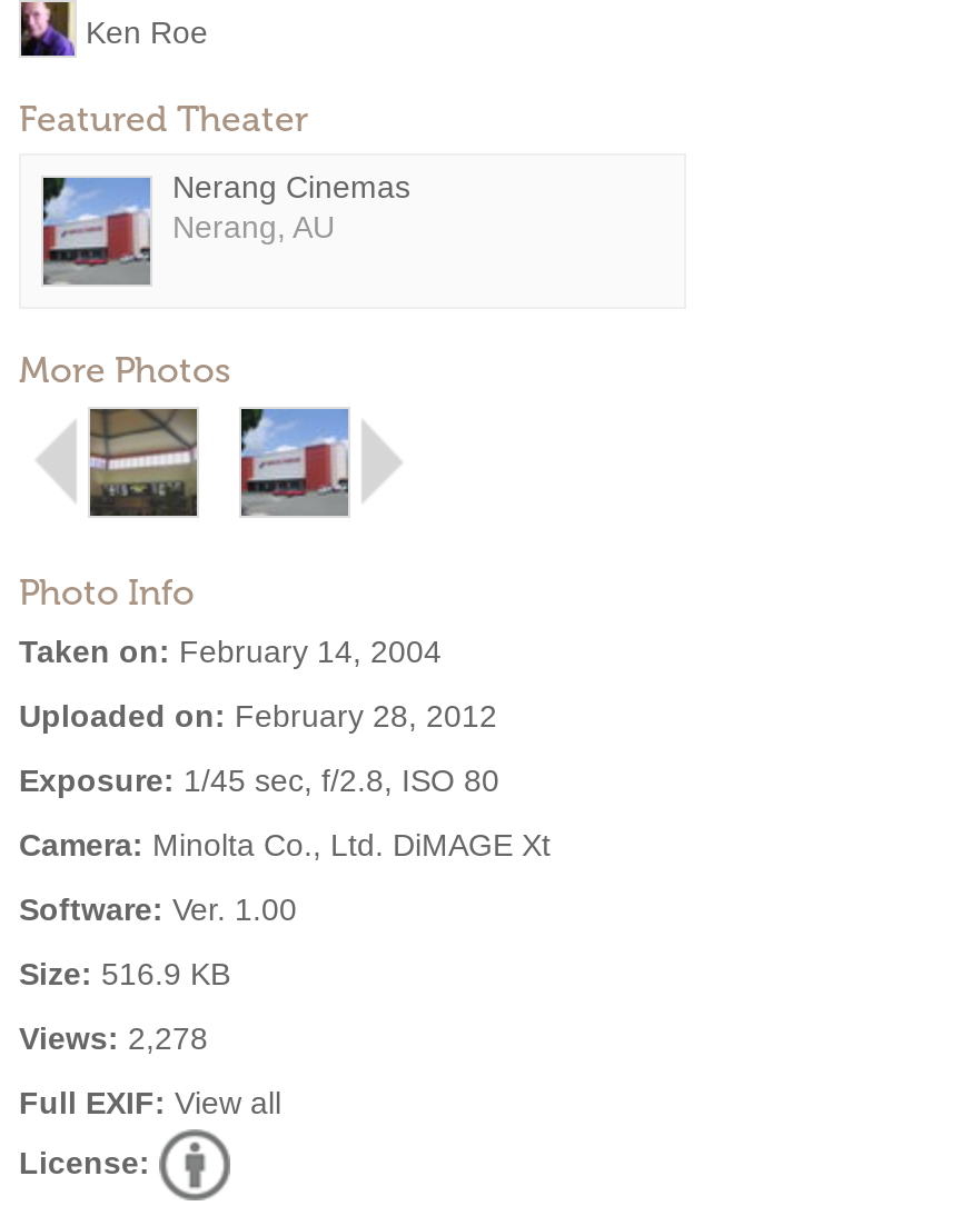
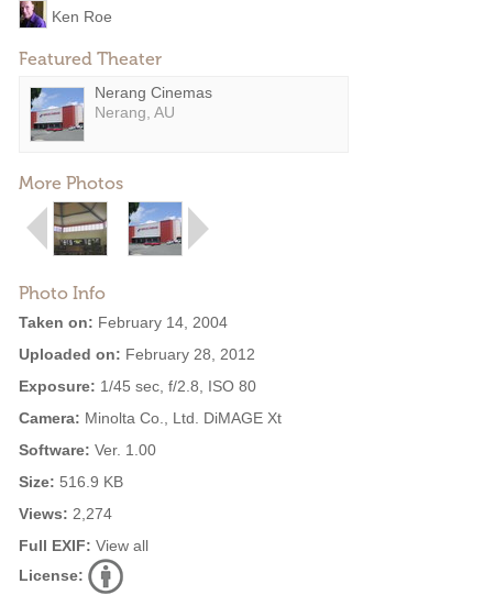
[19,1020,208,1056] Views: 2,278 -> [19,505,112,522] Views: 2,274

